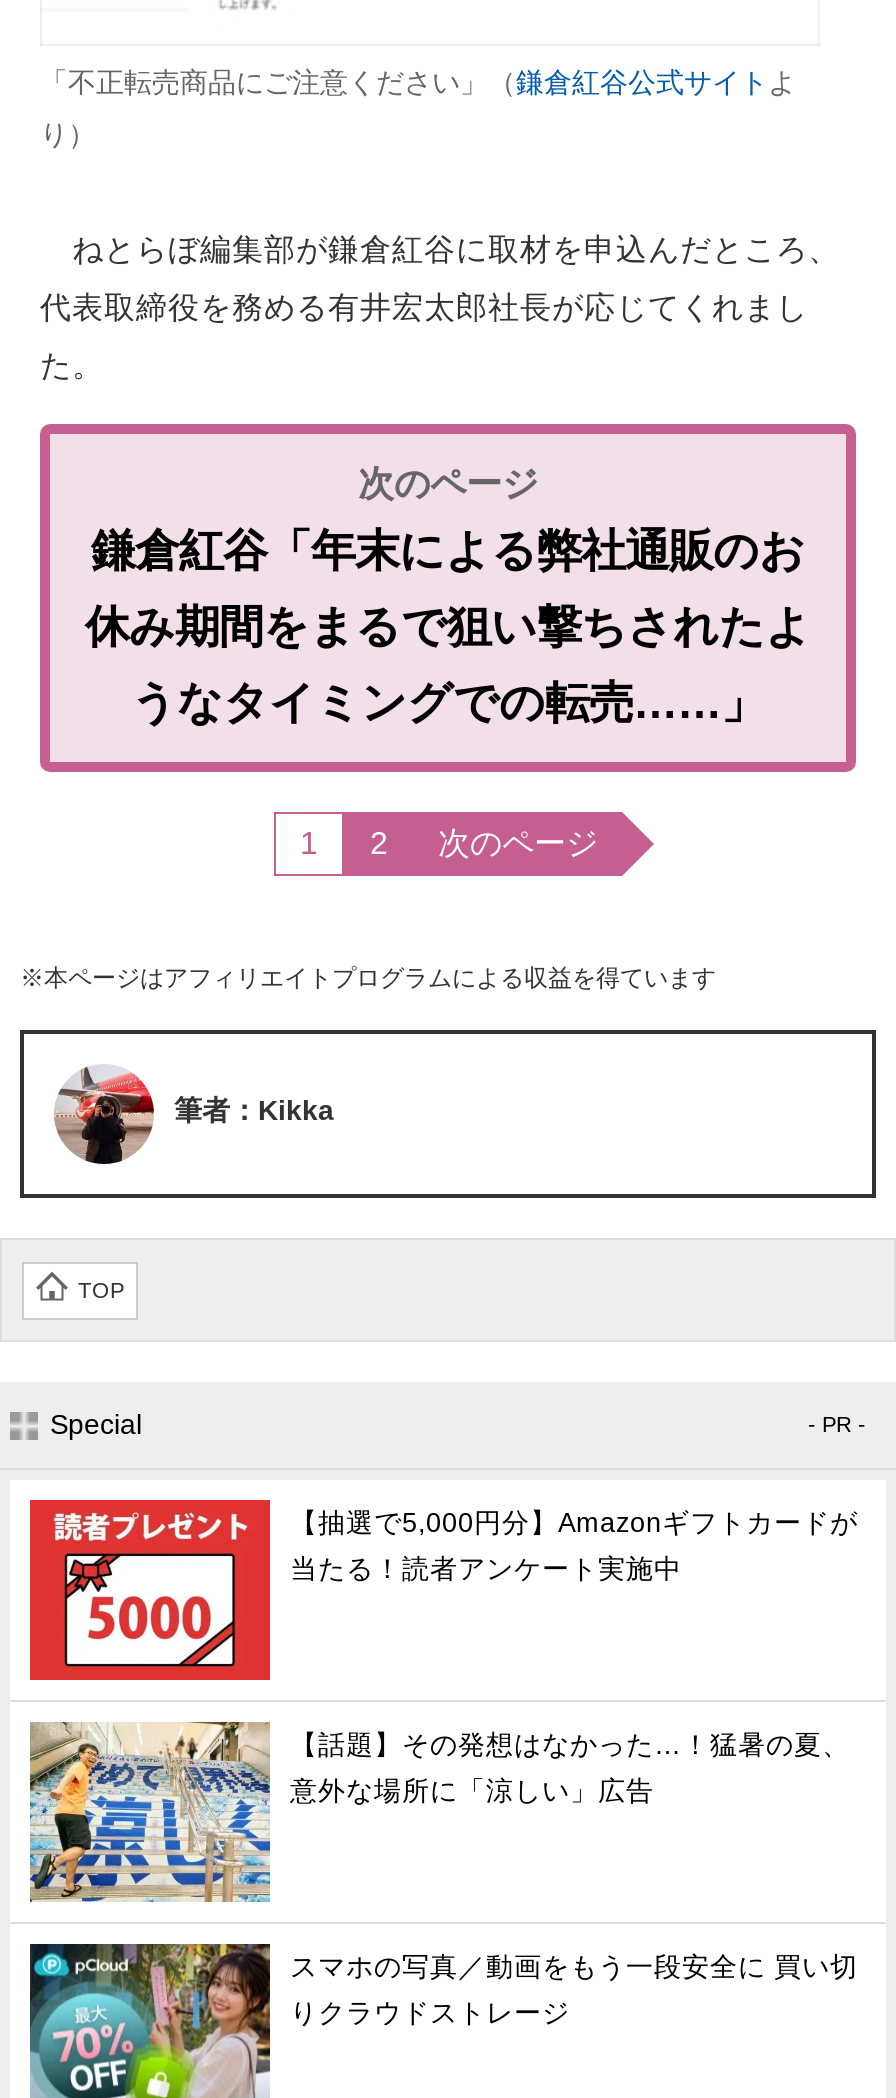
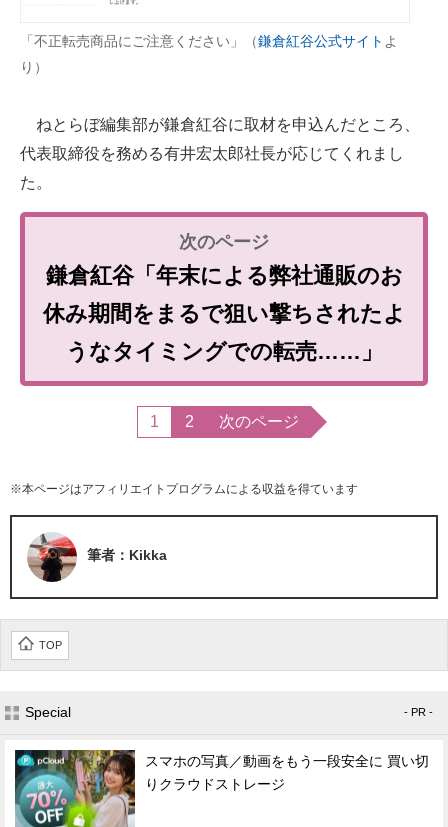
[28,1498,858,1682] [image] | 【抽選で5,000円分】Amazonギフトカードが | 当たる！読者アンケート実施中 -> none
[28,1718,850,1904] [image] | 【話題】その発想はなかった…！猛暑の夏、 | 意外な場所に「涼しい」広告 -> none

